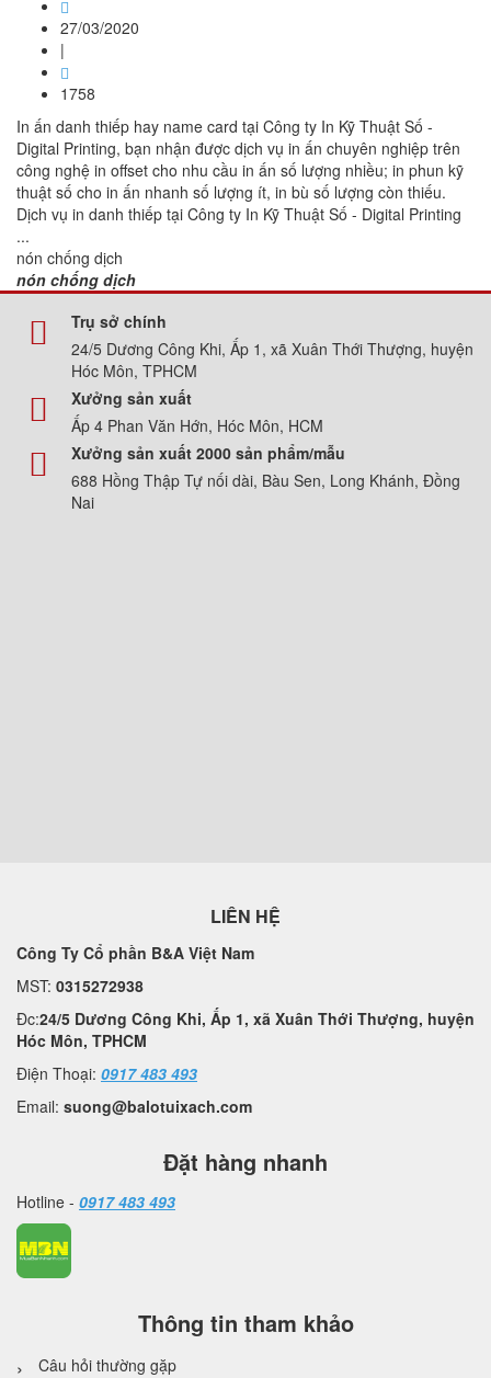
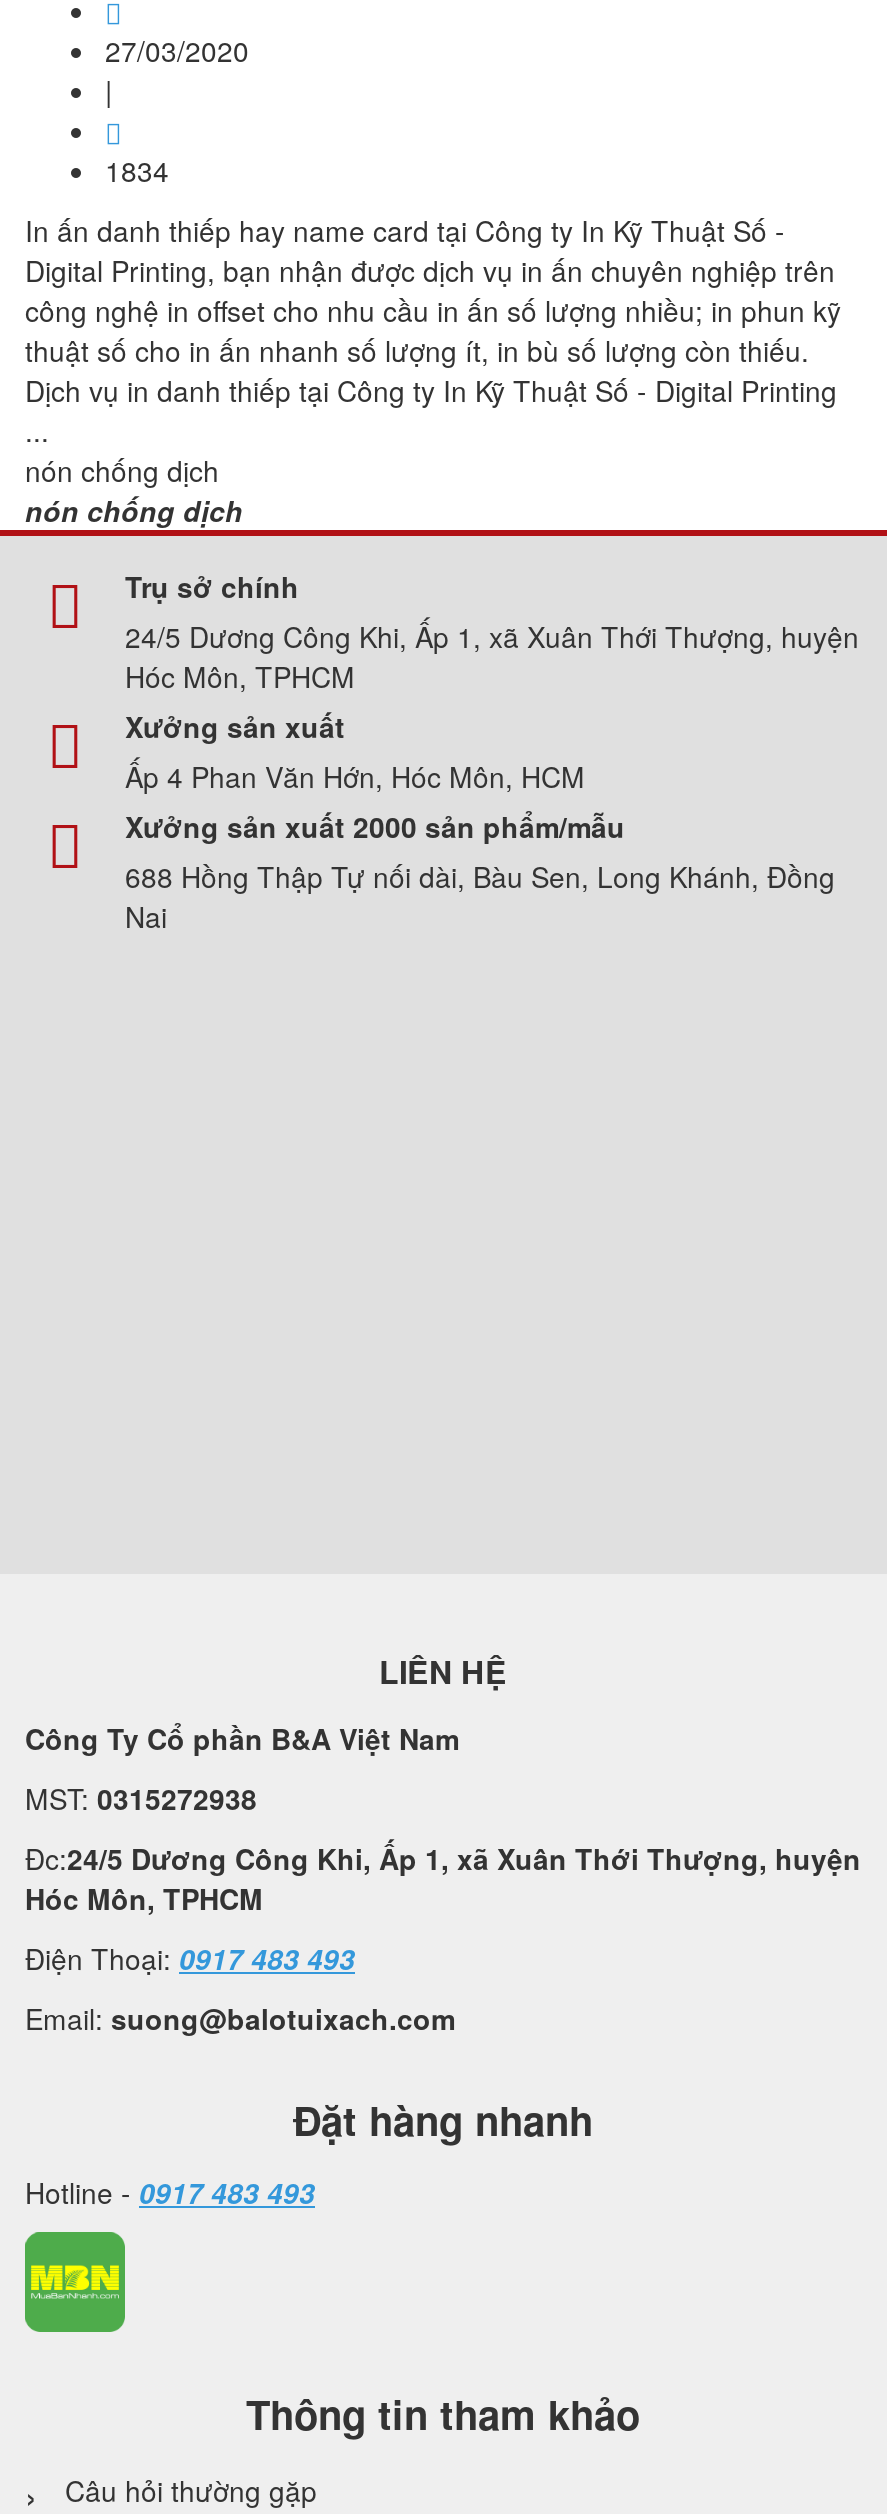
[60,82,95,104] 1758 -> [105,150,169,190] 1834

